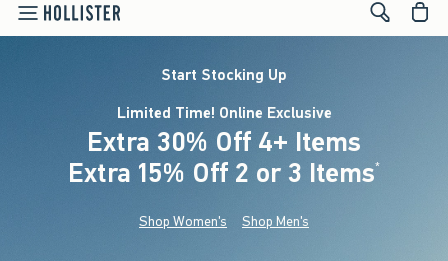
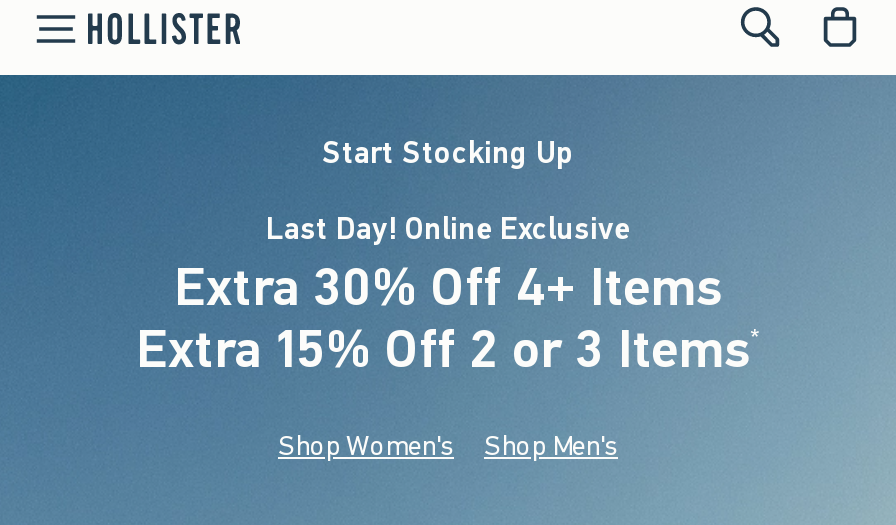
[116,103,331,123] Limited Time! Online Exclusive -> [266,209,630,249] Last Day! Online Exclusive

